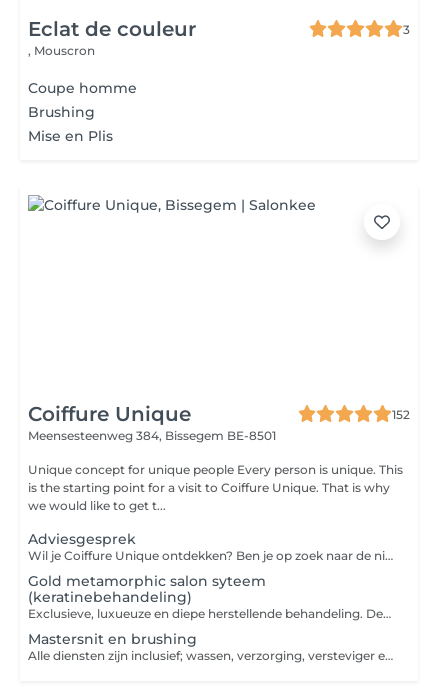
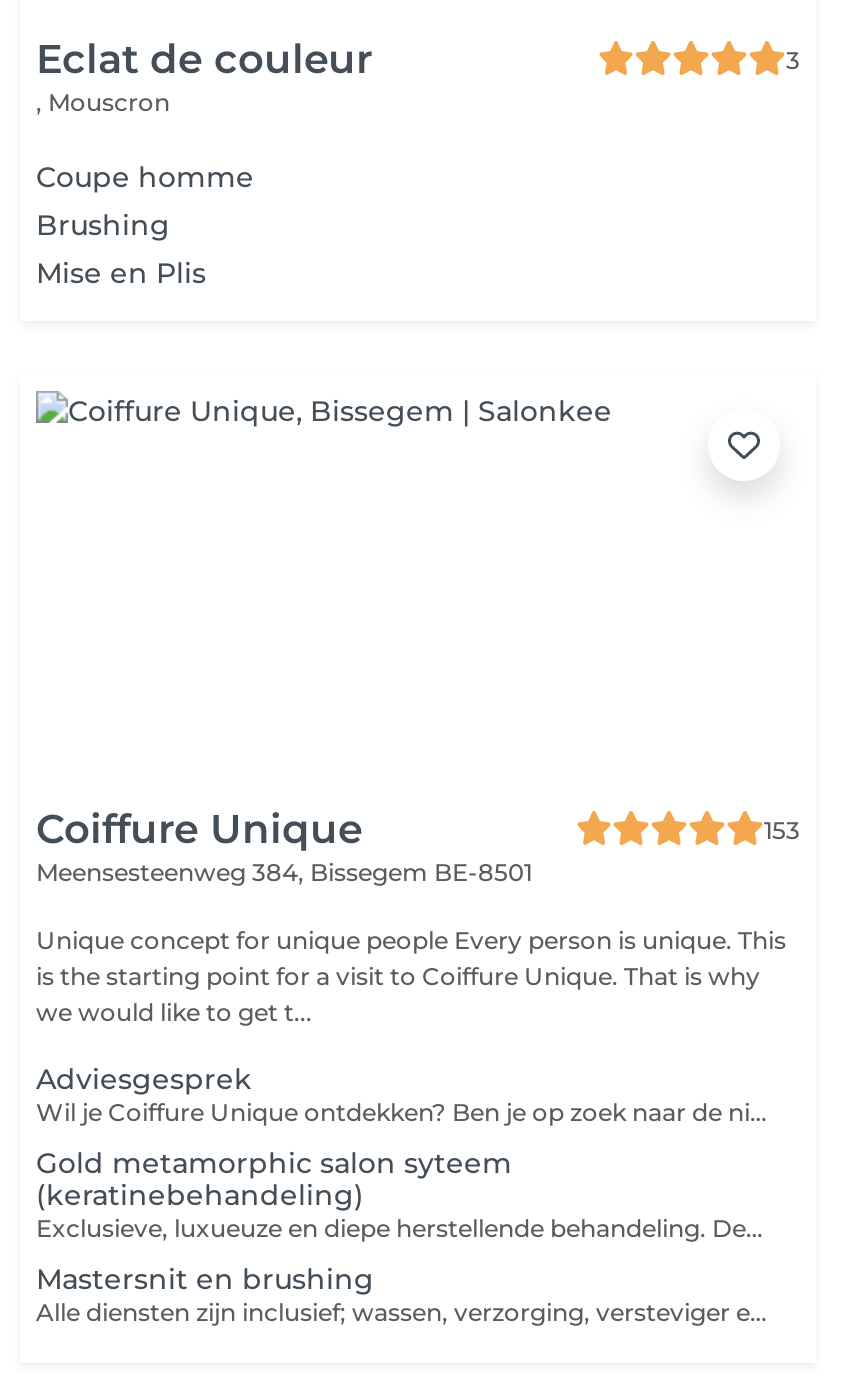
[392,407,410,422] 152 -> [764,815,800,845] 153

